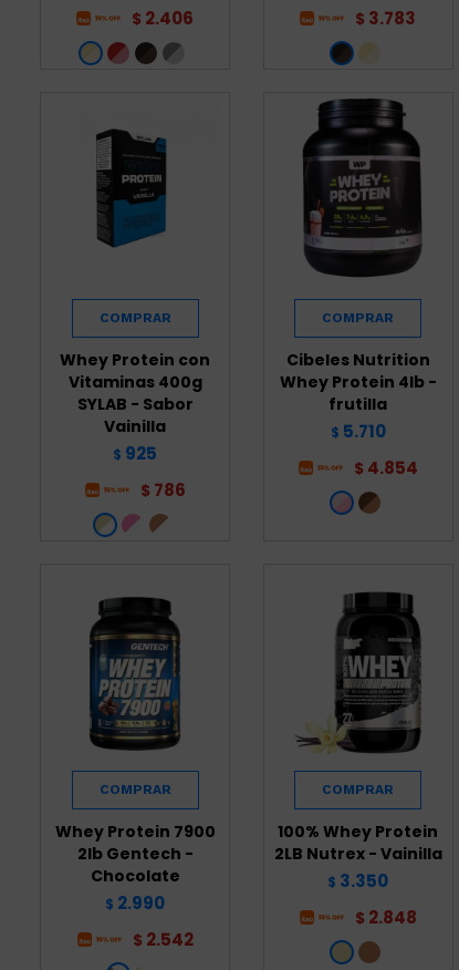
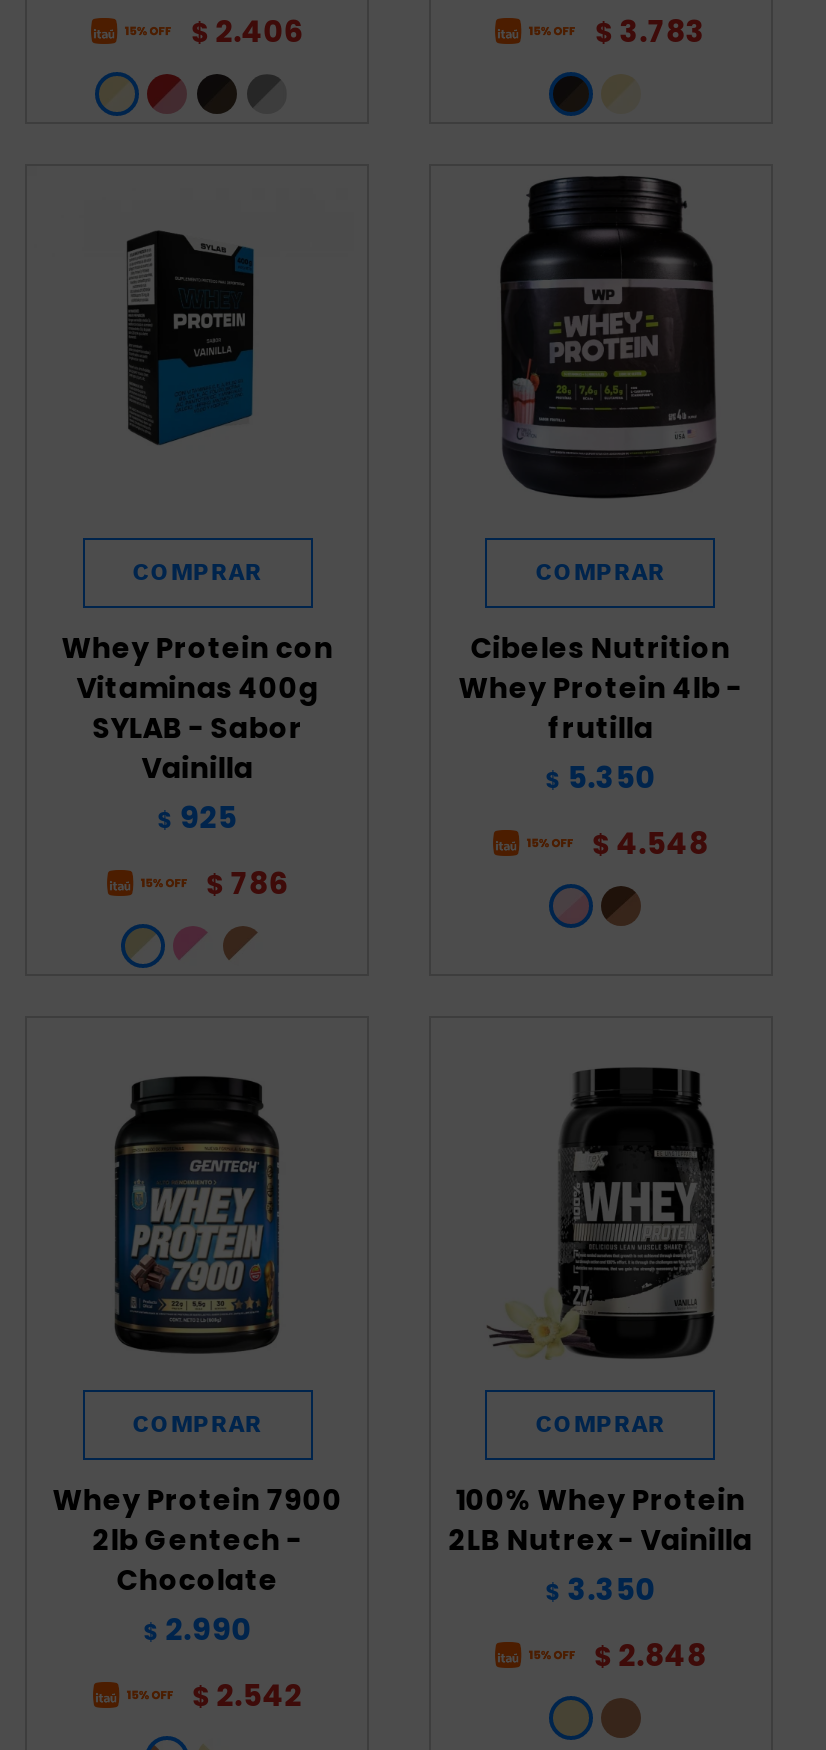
[330,420,386,443] $ 5.710 -> [546,756,656,798] $ 5.350
[354,456,418,479] $ 4.854 -> [593,822,709,864] $ 4.548

